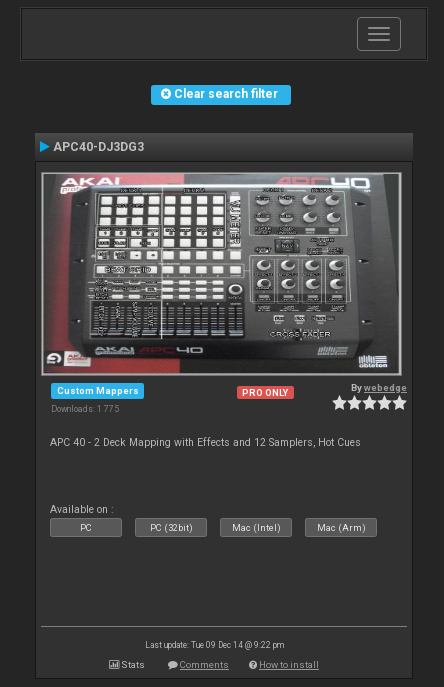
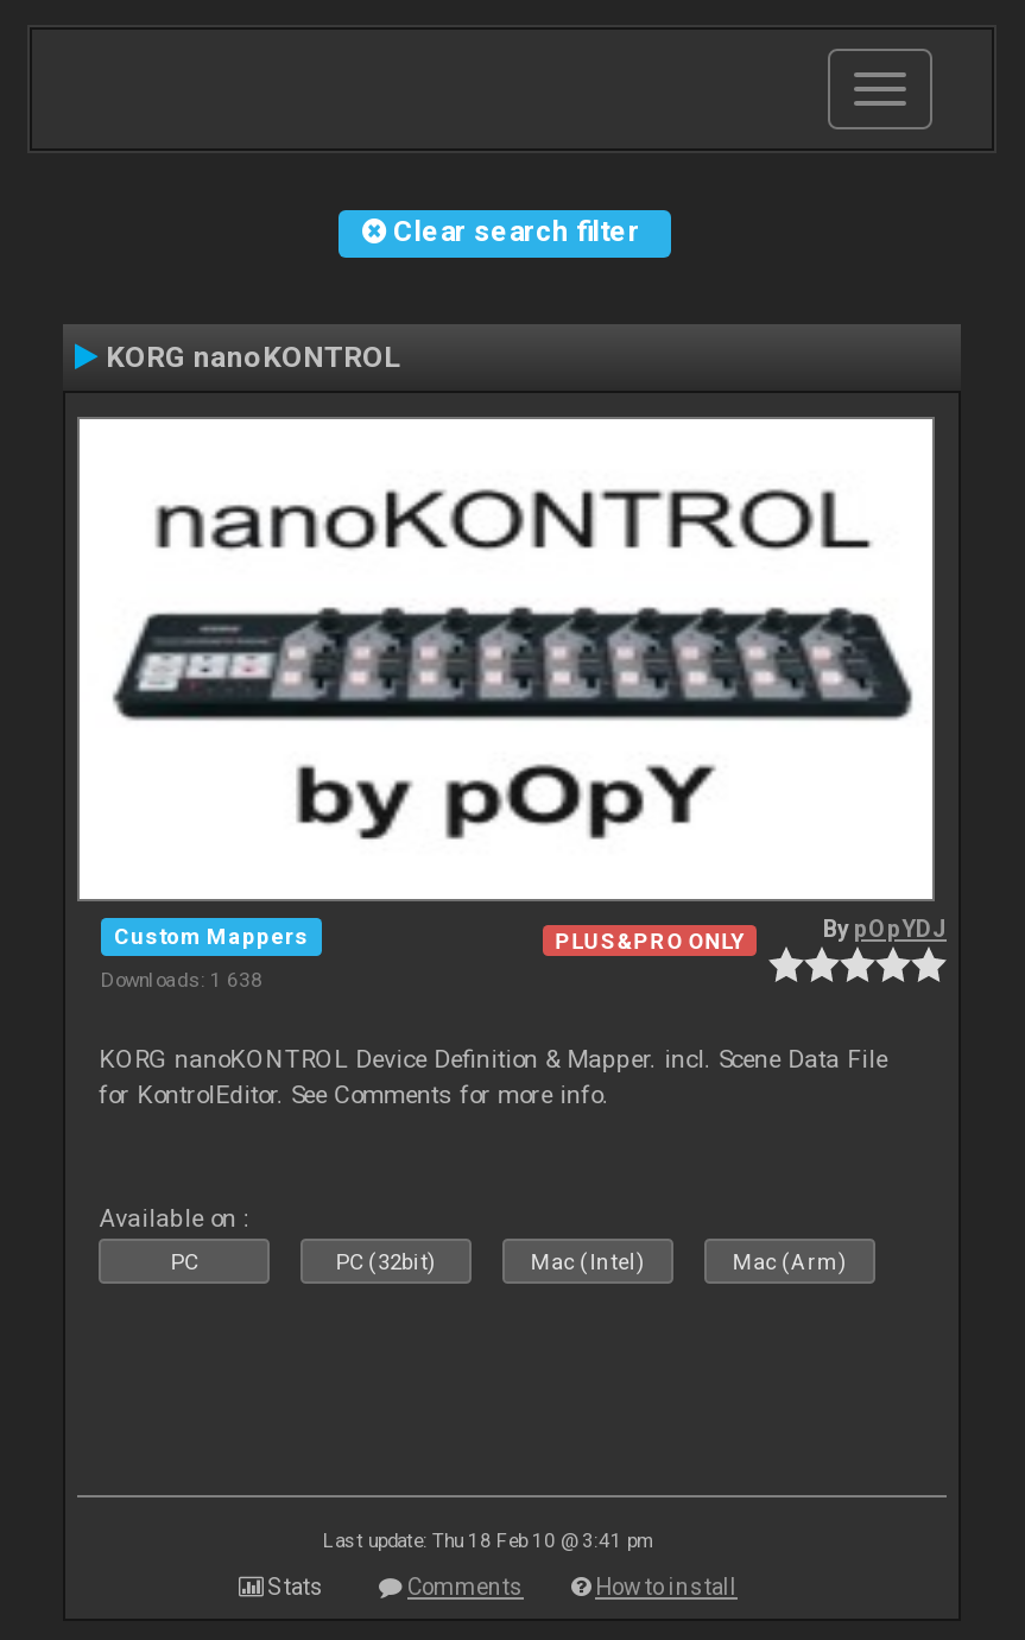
[53,140,144,154] APC40-DJ3DG3 -> [106,341,400,374] KORG nanoKONTROL
[41,172,407,398] [image] | PRO ONLY | By webedge -> [80,417,947,953] [image] | PLUS&PRO ONLY | By pOpYDJ
[51,404,119,414] Downloads: 1 775 -> [101,967,262,991] Downloads: 1 638
[50,436,361,449] APC 40 - 2 Deck Mapping with Effects and 12 Samplers, Hot Cues -> [99,1043,888,1110] KORG nanoKONTROL Device Definition & Mapper. incl. Scene Data File | for KontrolEditor. See Comments for more info.
[144,640,283,650] Last update: Tue 09 Dec 14 @ 9:22 pm -> [323,1528,653,1552] Last update: Thu 18 Feb 10 @ 3:41 pm

